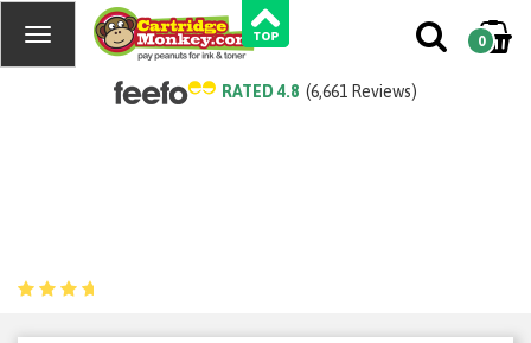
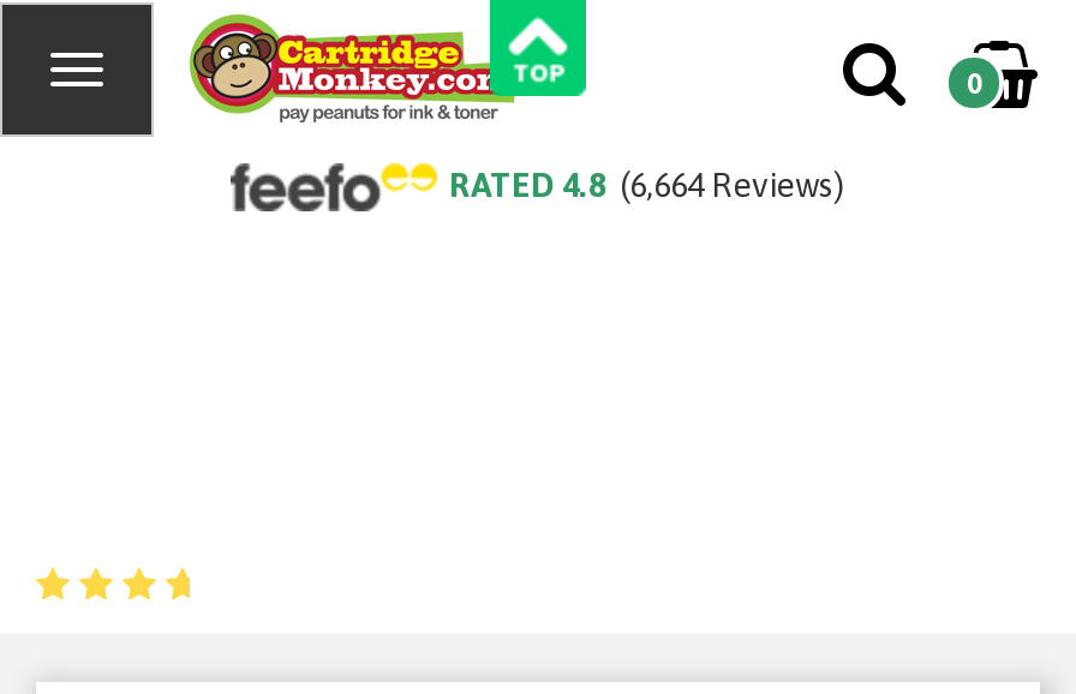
[222,82,417,101] RATED 4.8 (6,661 Reviews) -> [449,166,845,204] RATED 4.8 (6,664 Reviews)

